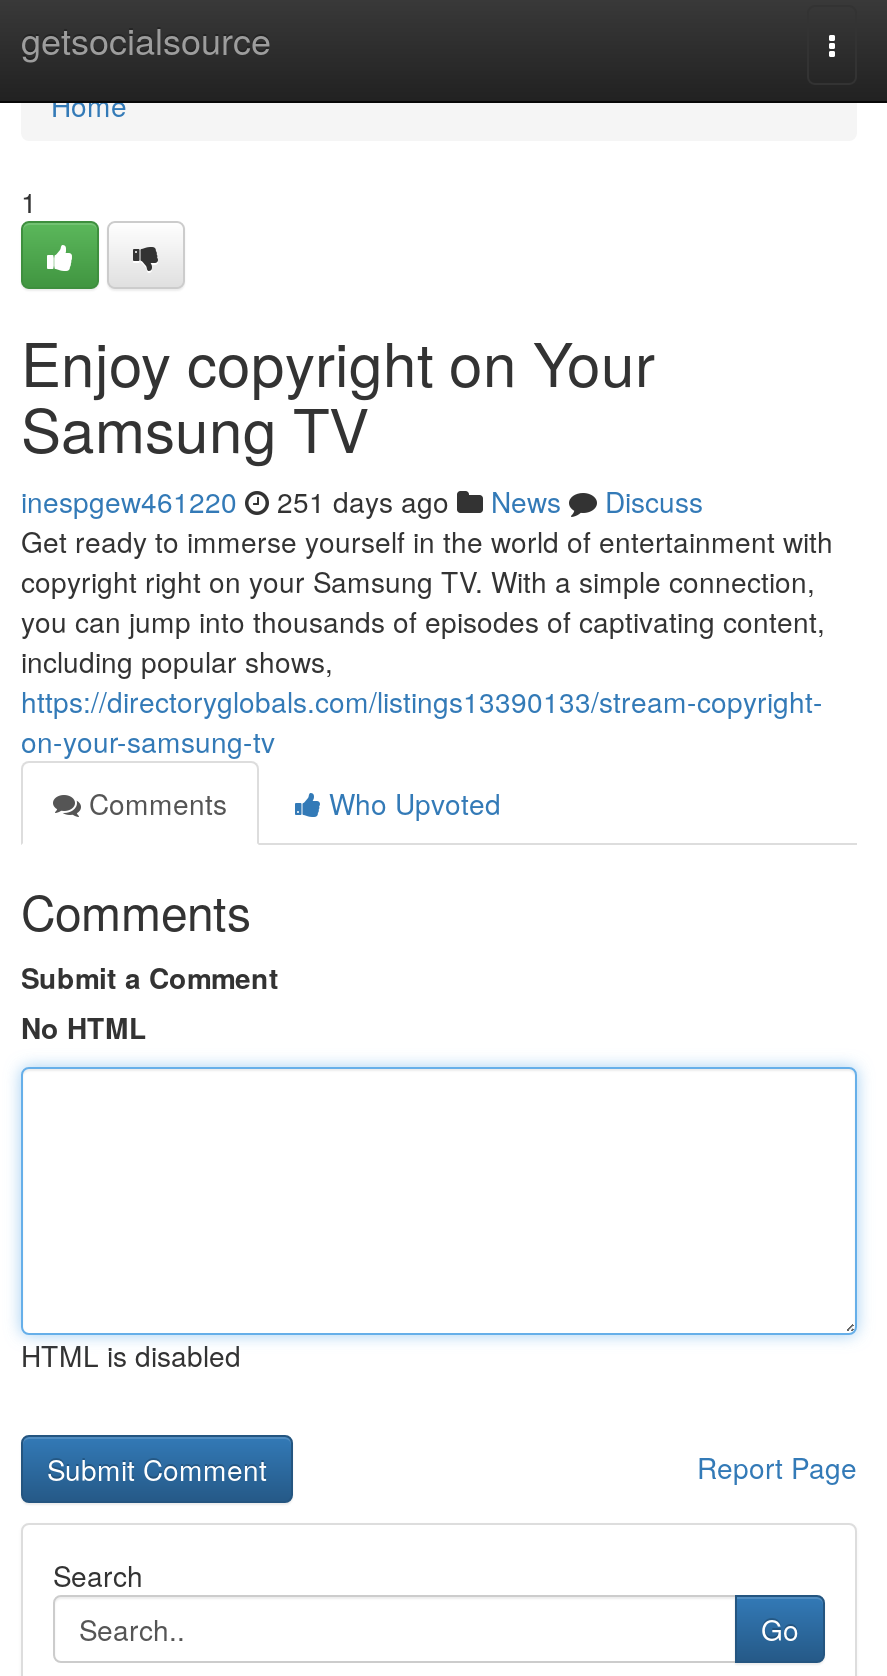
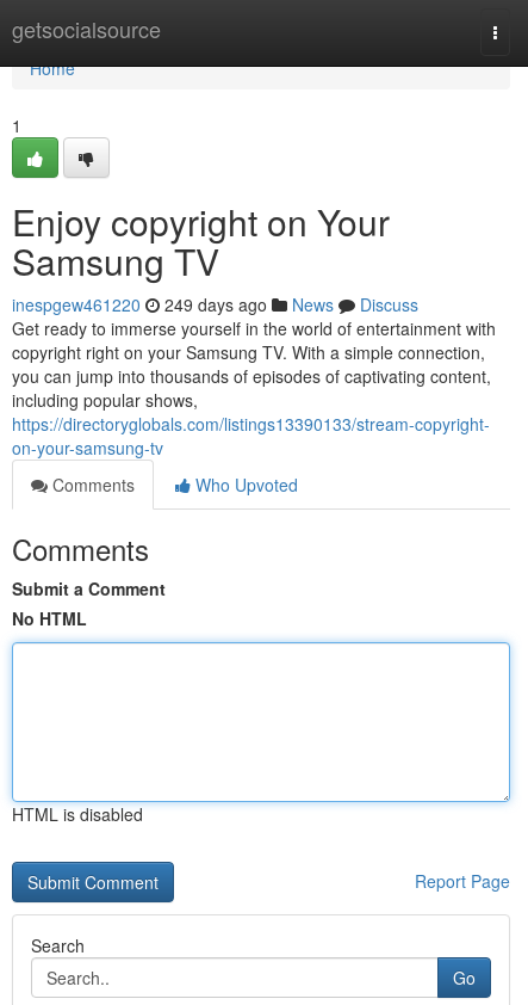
[21,481,703,521] inespgew461220 251 days ago News Discuss -> [12,292,418,316] inespgew461220 249 days ago News Discuss

